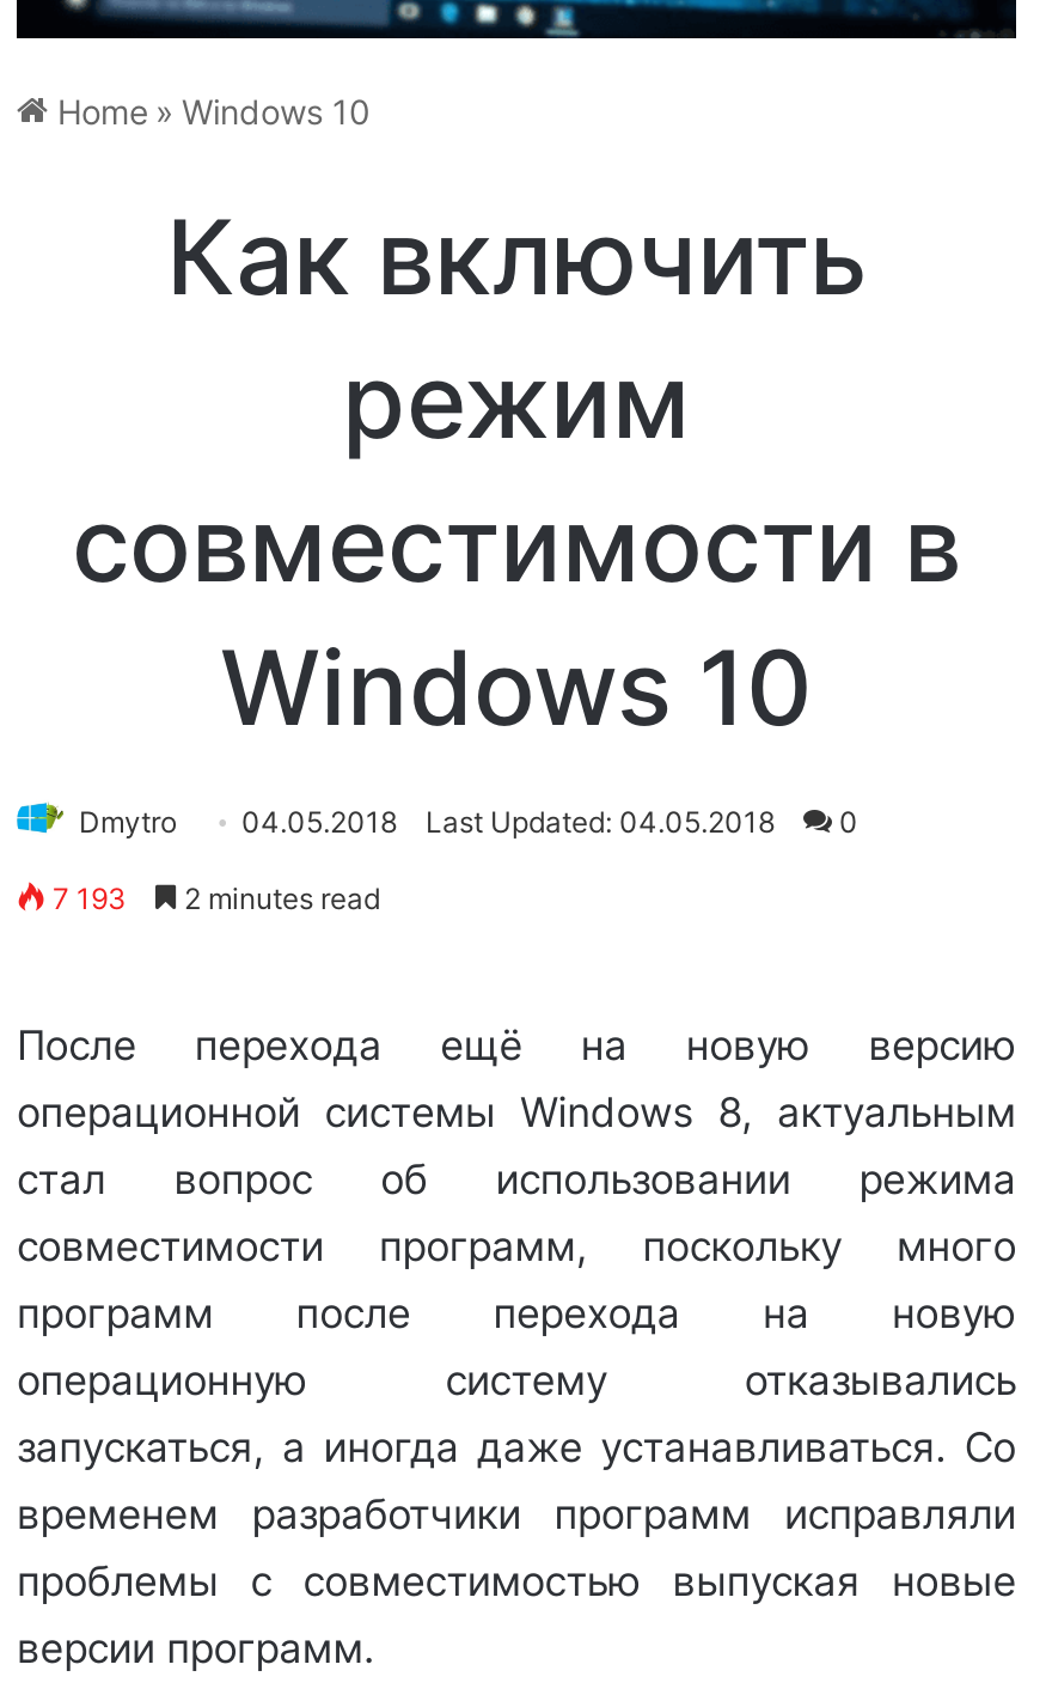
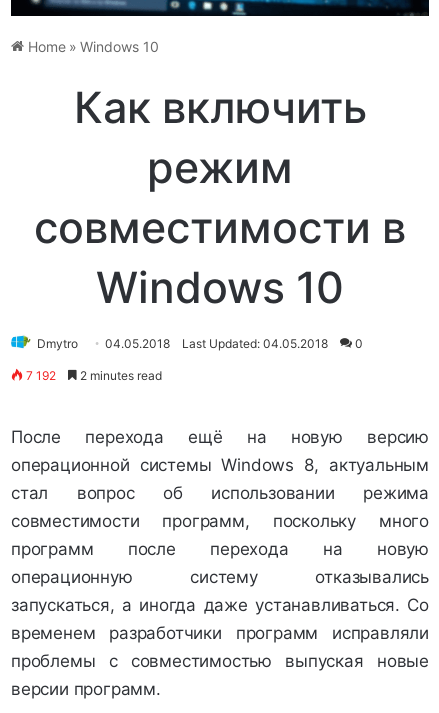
[45,881,380,917] 7 193 2 minutes read -> [23,368,162,383] 7 192 2 minutes read

